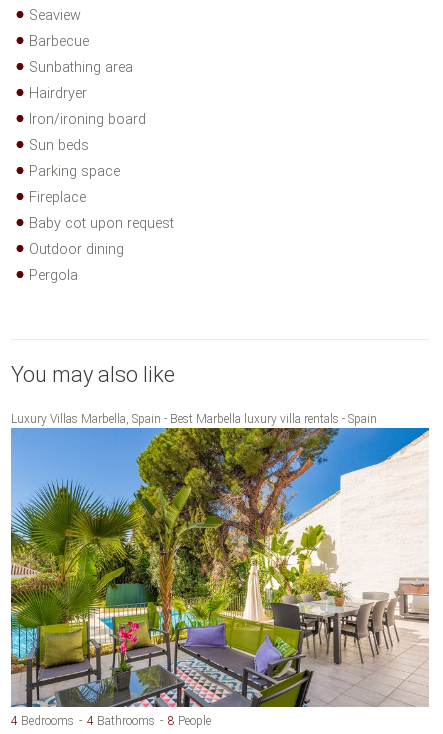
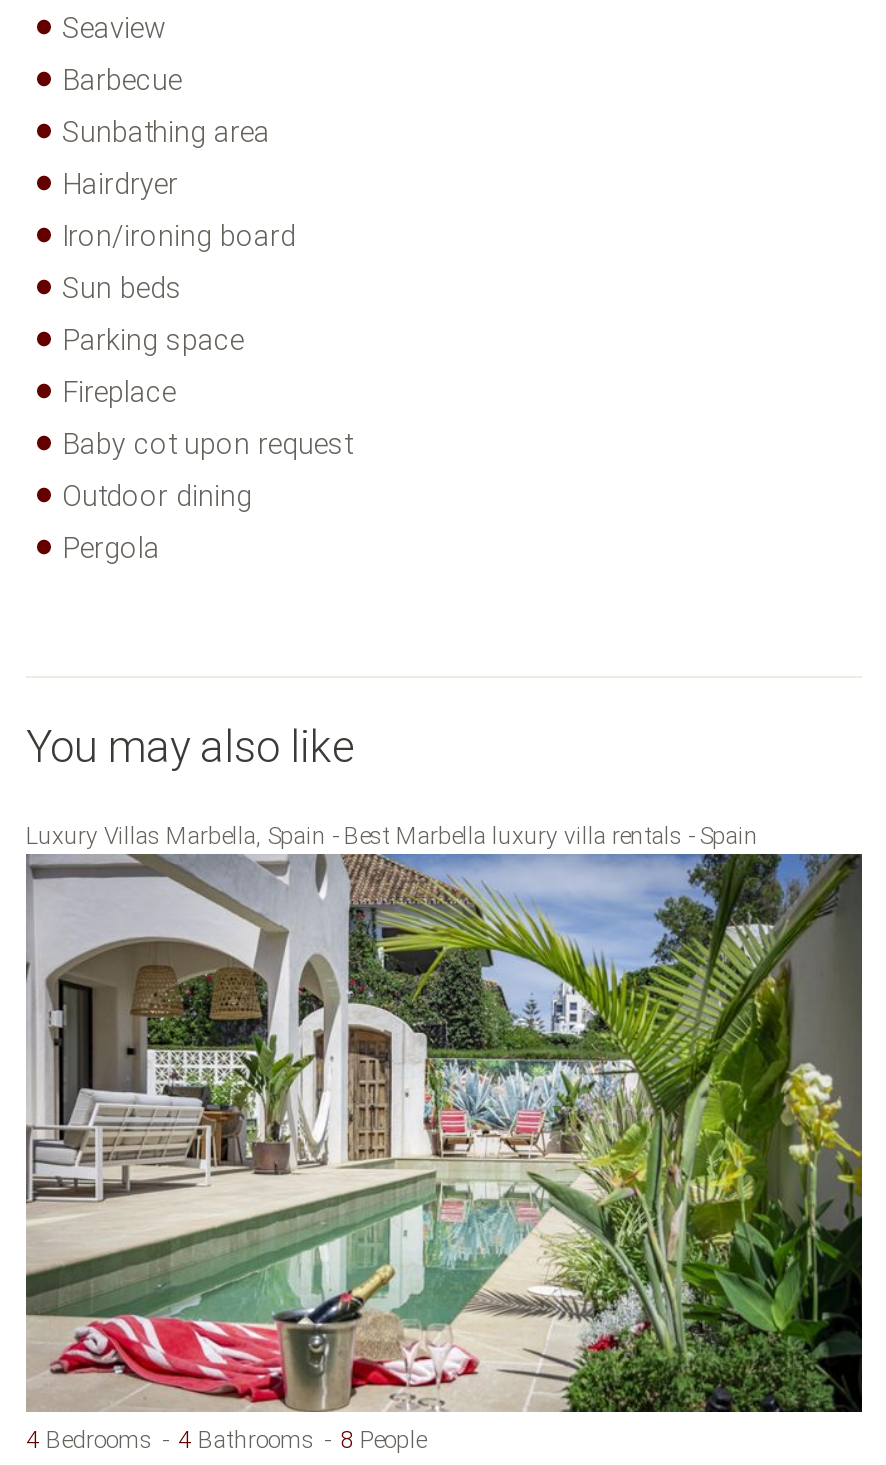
[10,427,430,708] [image] -> [24,852,864,1414] [image]

